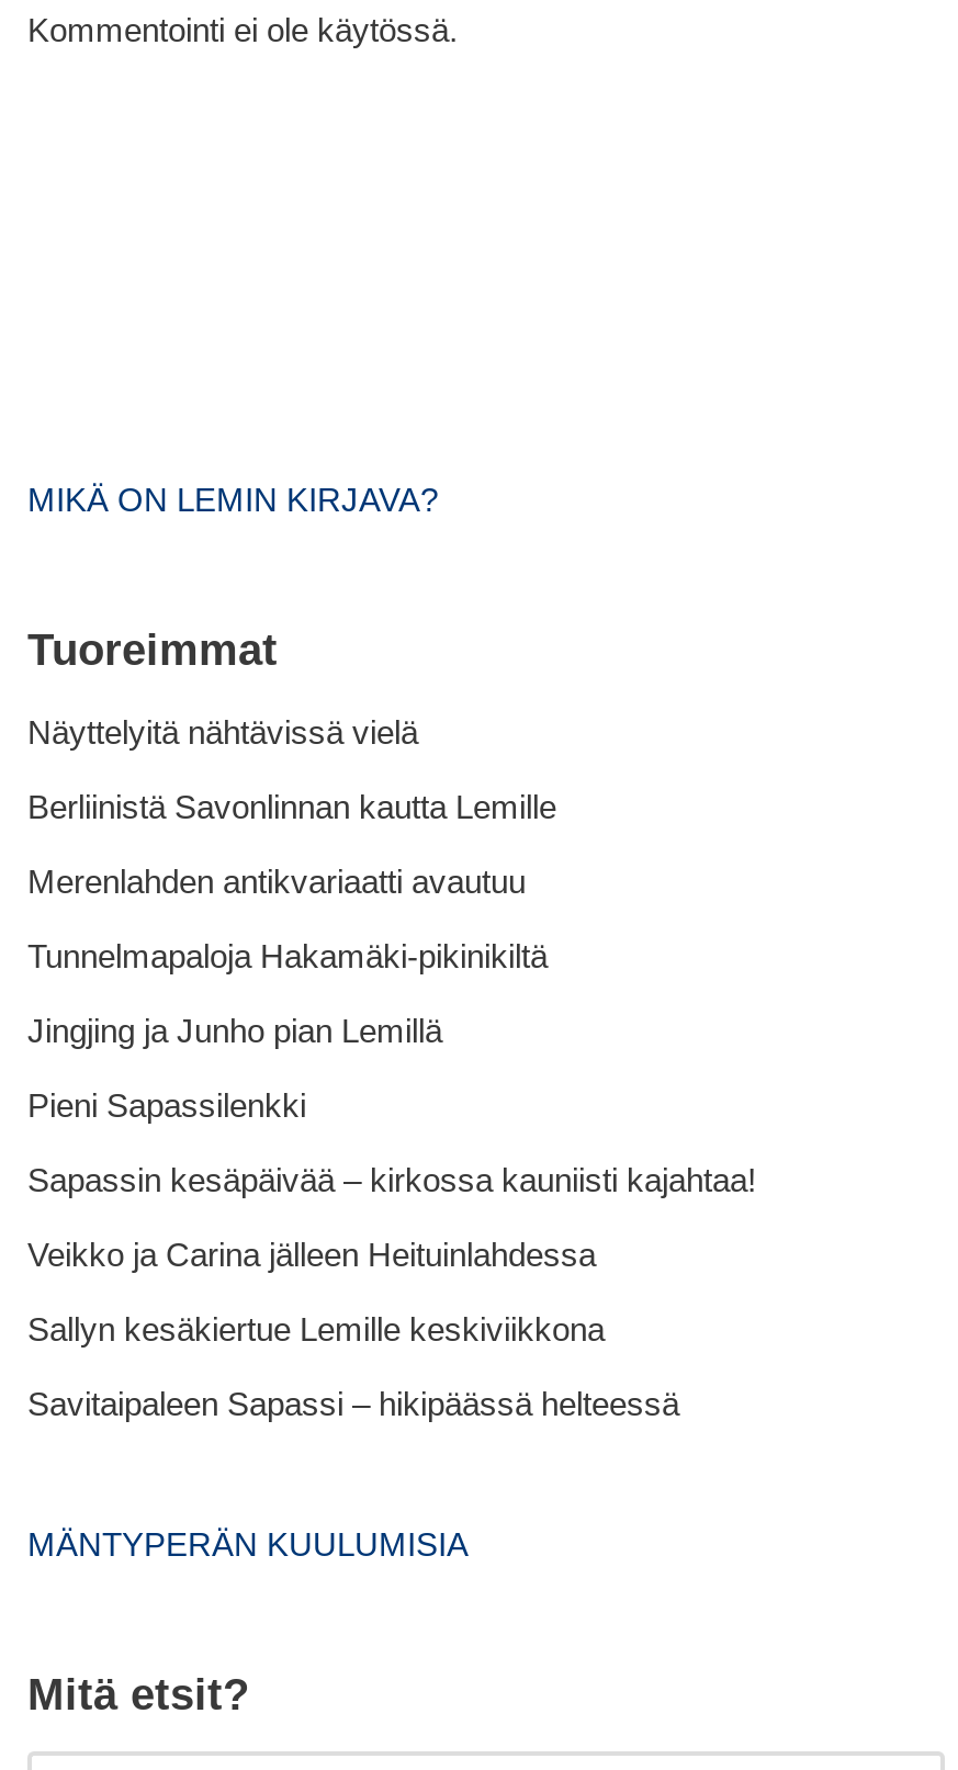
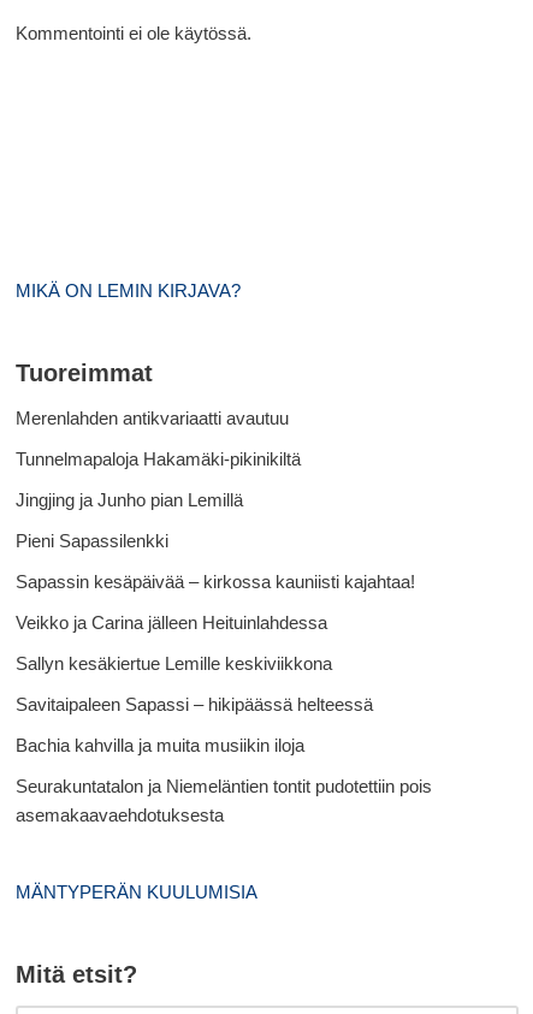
[27,713,556,825] Näyttelyitä nähtävissä vielä | Berliinistä Savonlinnan kautta Lemille -> none
moved [27,863,756,1422] -> [16,408,415,714]: Merenlahden antikvariaatti avautuu | Tunnelmapaloja Hakamäki-pikinikiltä | Jingjing ja Junho pian Lemillä | Pieni Sapassilenkki | Sapassin kesäpäivää – kirkossa kauniisti kajahtaa! | Veikko ja Carina jälleen Heituinlahdessa | Sallyn kesäkiertue Lemille keskiviikkona | Savitaipaleen Sapassi – hikipäässä helteessä
none -> [16,735,432,825] Bachia kahvilla ja muita musiikin iloja | Seurakuntatalon ja Niemeläntien tontit pudotettiin pois | asemakaavaehdotuksesta

